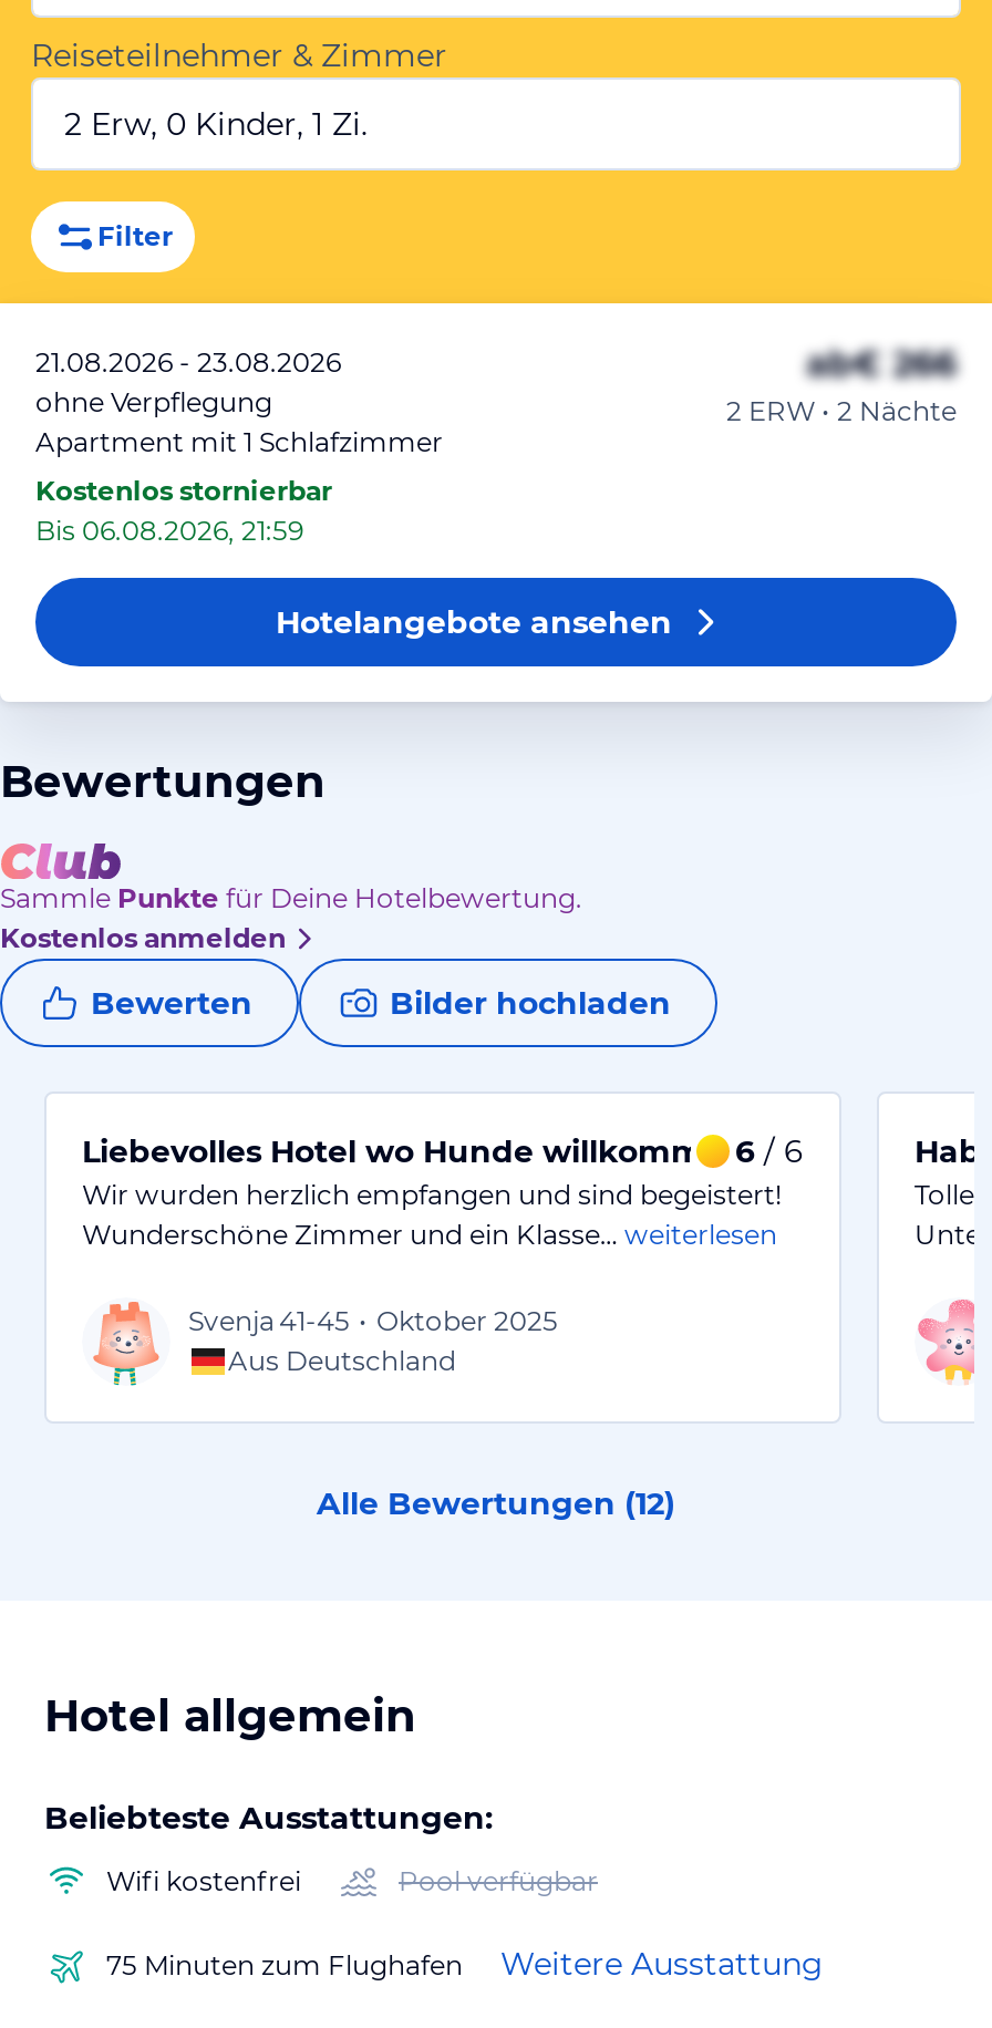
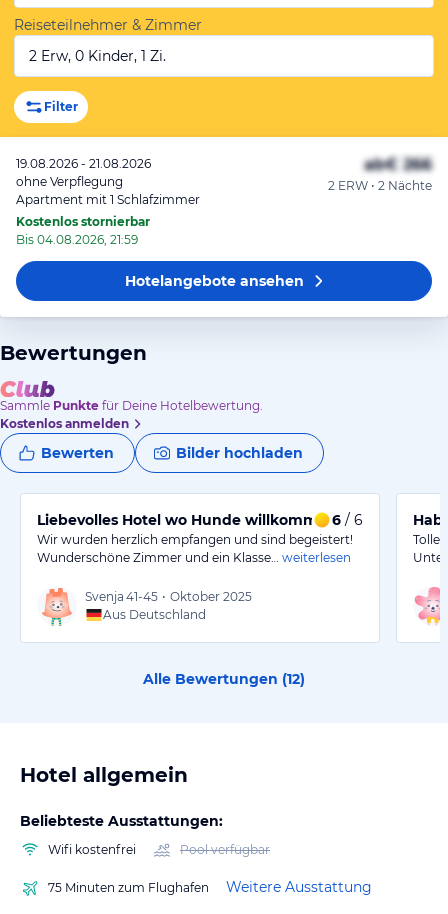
[35,345,341,379] 21.08.2026 - 23.08.2026 -> [16,156,151,171] 19.08.2026 - 21.08.2026
[35,514,303,547] Bis 06.08.2026, 21:59 -> [16,232,138,247] Bis 04.08.2026, 21:59

